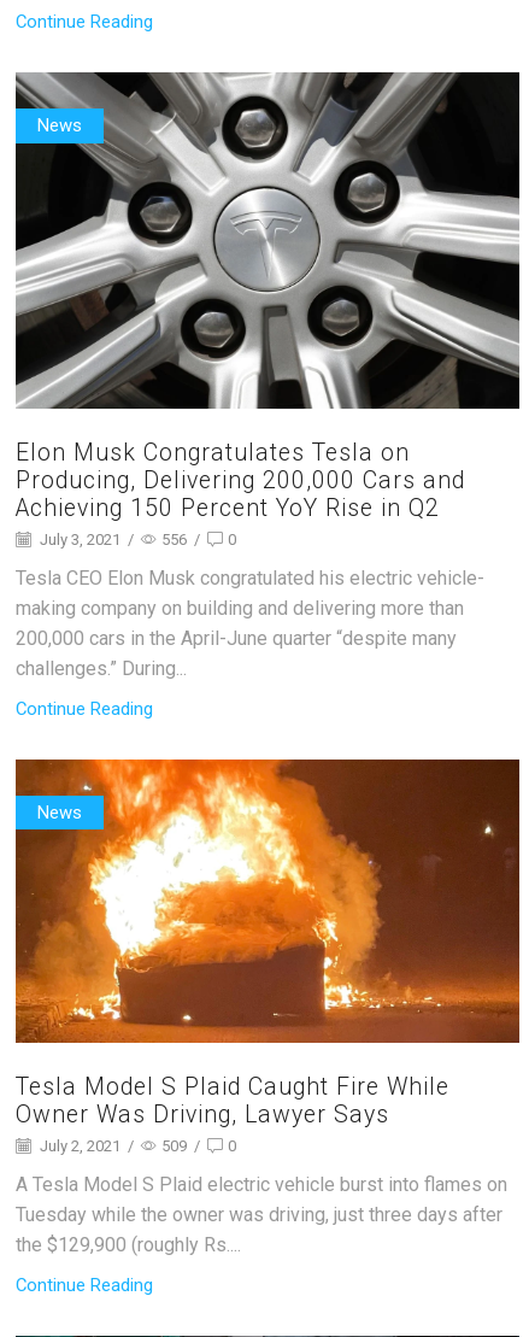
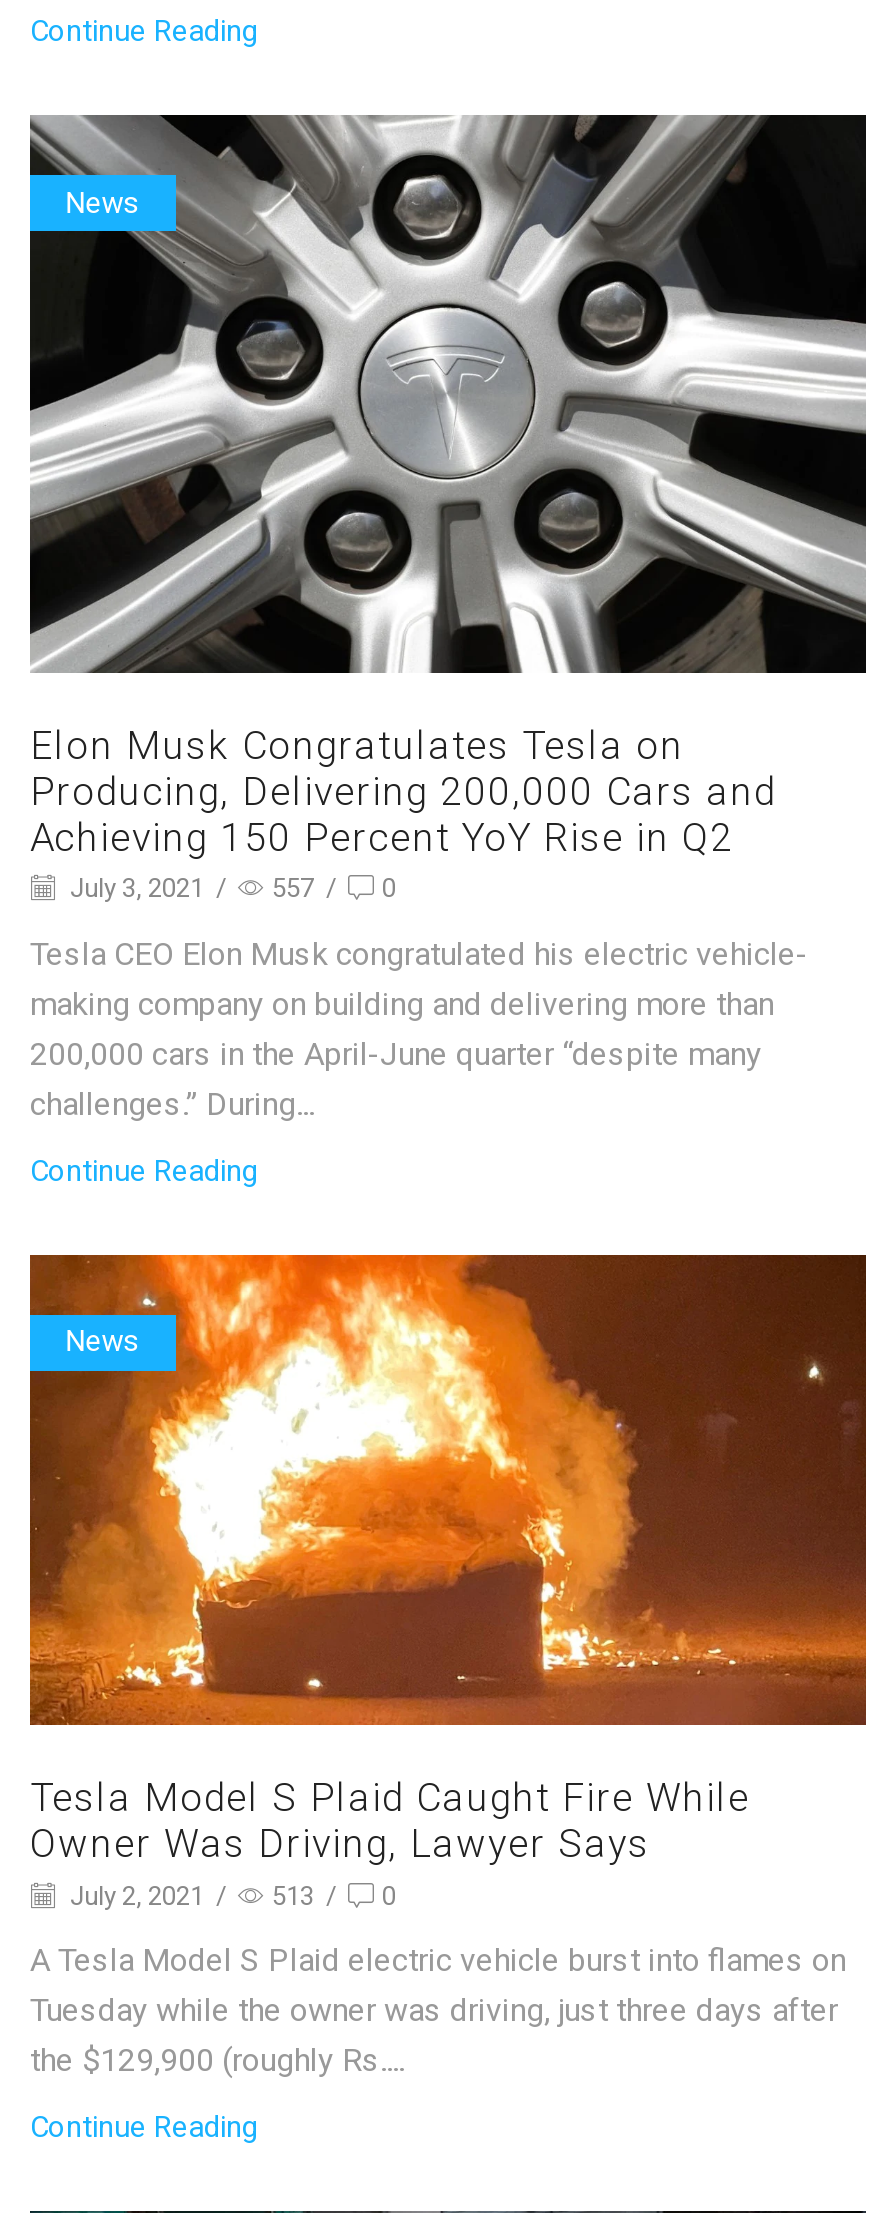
[36,530,236,548] July 3, 2021 / 556 / 0 -> [64,874,396,904] July 3, 2021 / 557 / 0
[36,1137,236,1155] July 2, 2021 / 509 / 0 -> [64,1881,396,1911] July 2, 2021 / 513 / 0

